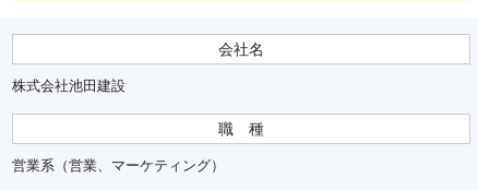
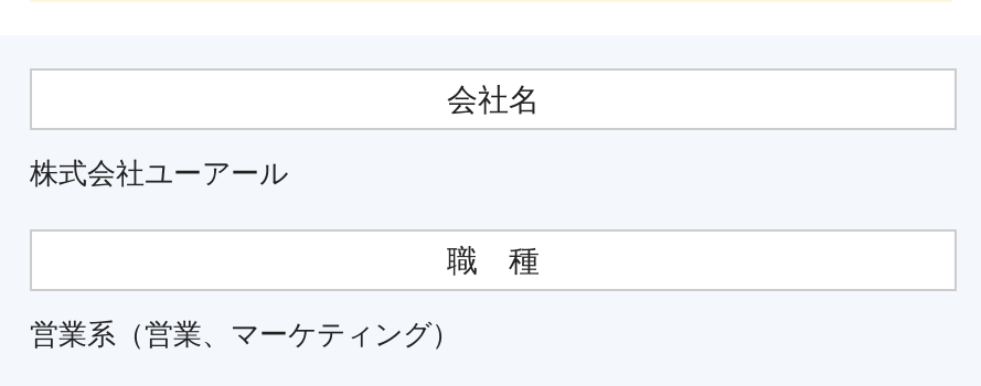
[12,77,126,94] 株式会社池田建設 -> [30,156,288,189] 株式会社ユーアール

